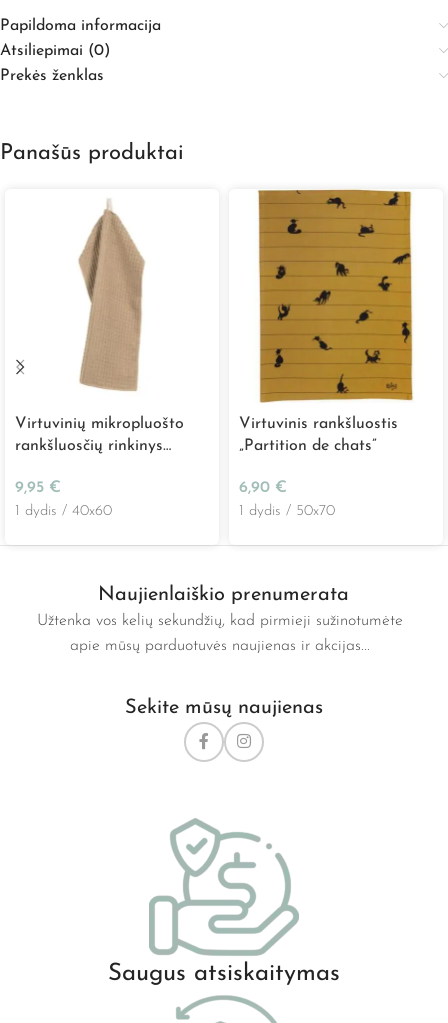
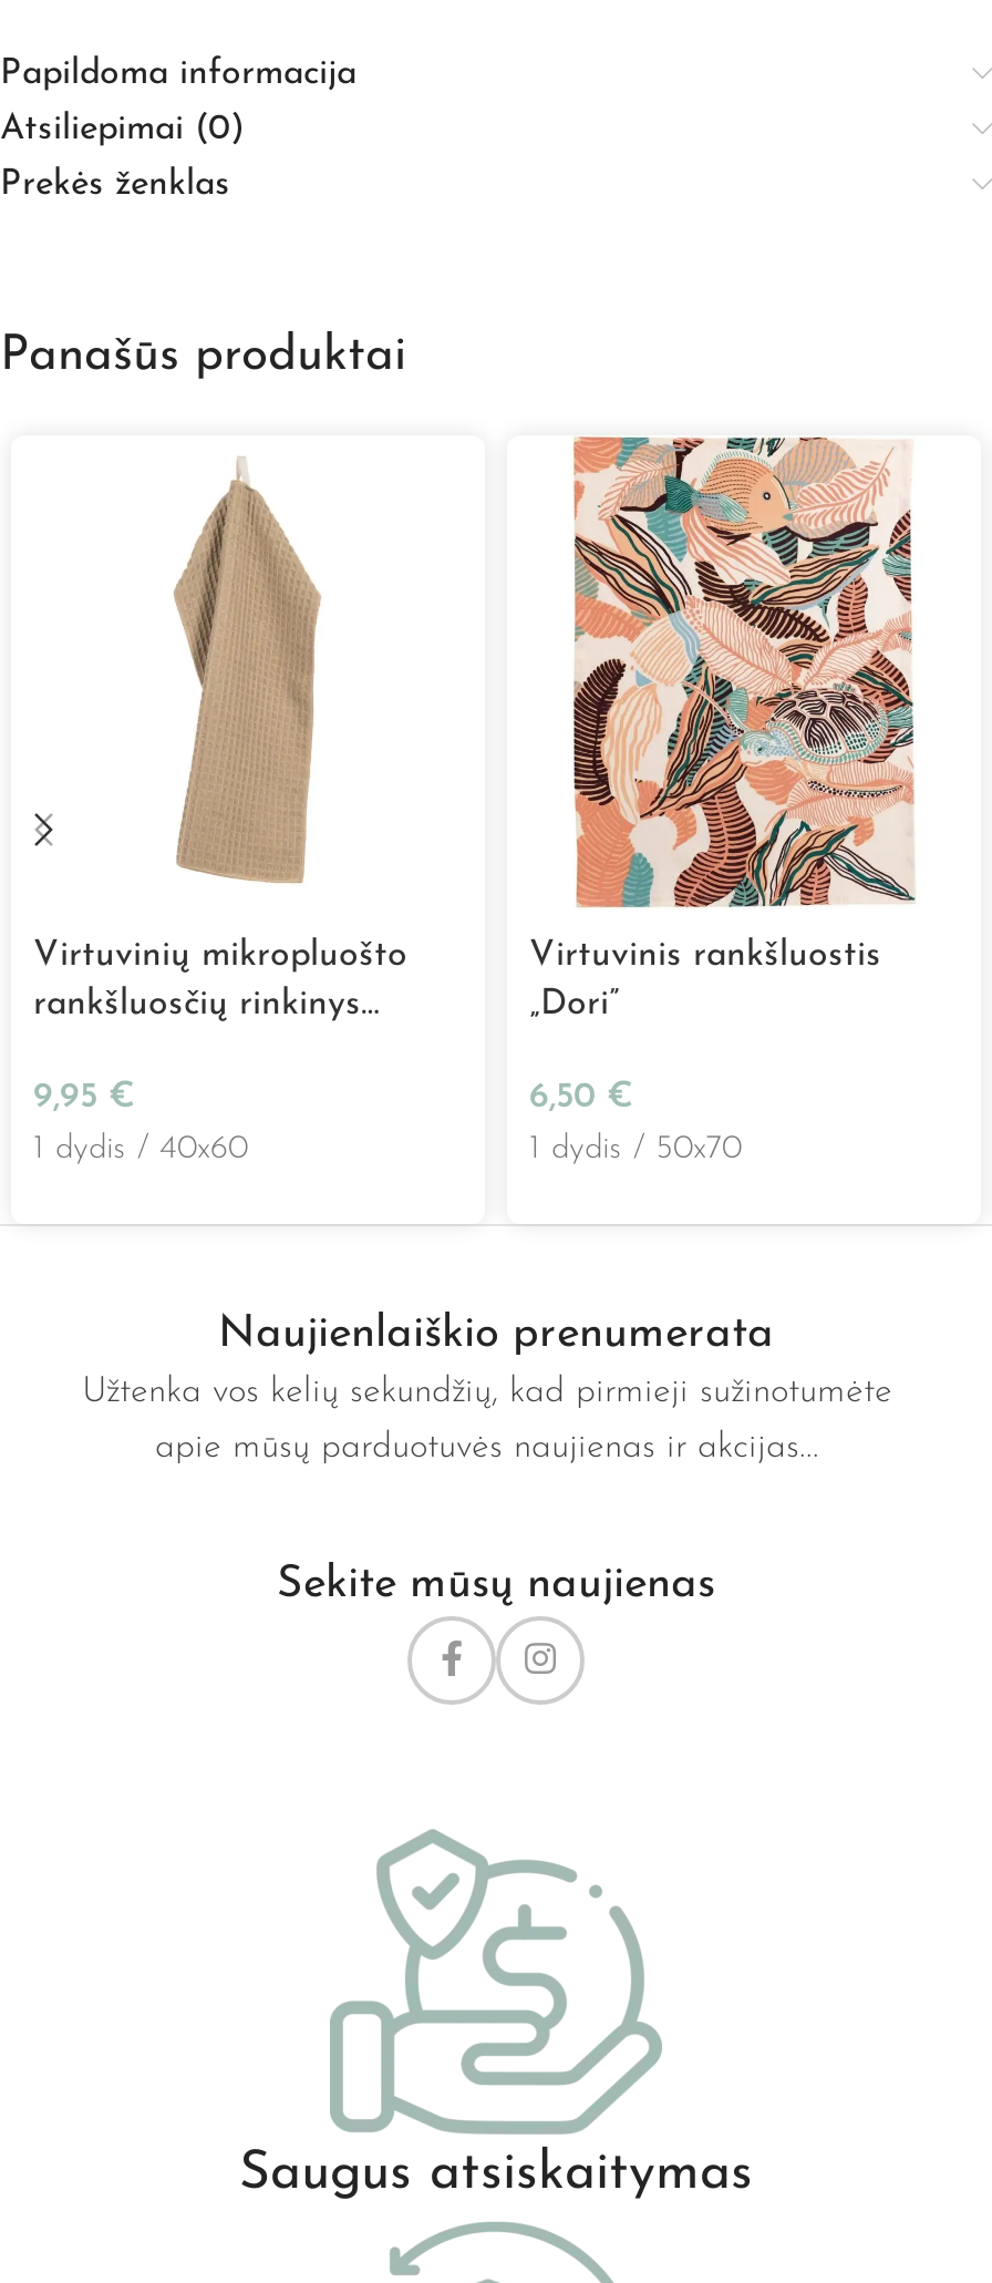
[239,189,413,454] [image] | „Partition de chats” -> [529,435,917,1022] [image] | „Dori”
[239,480,287,496] 6,90 € -> [529,1080,633,1115] 6,50 €

